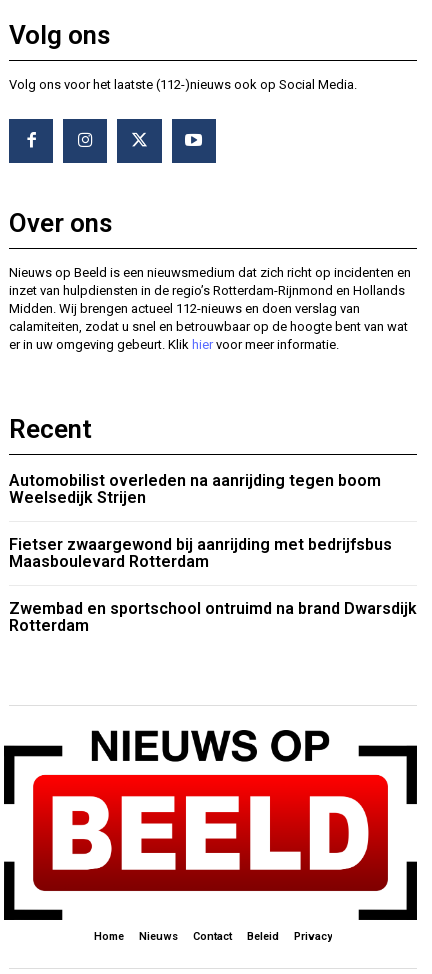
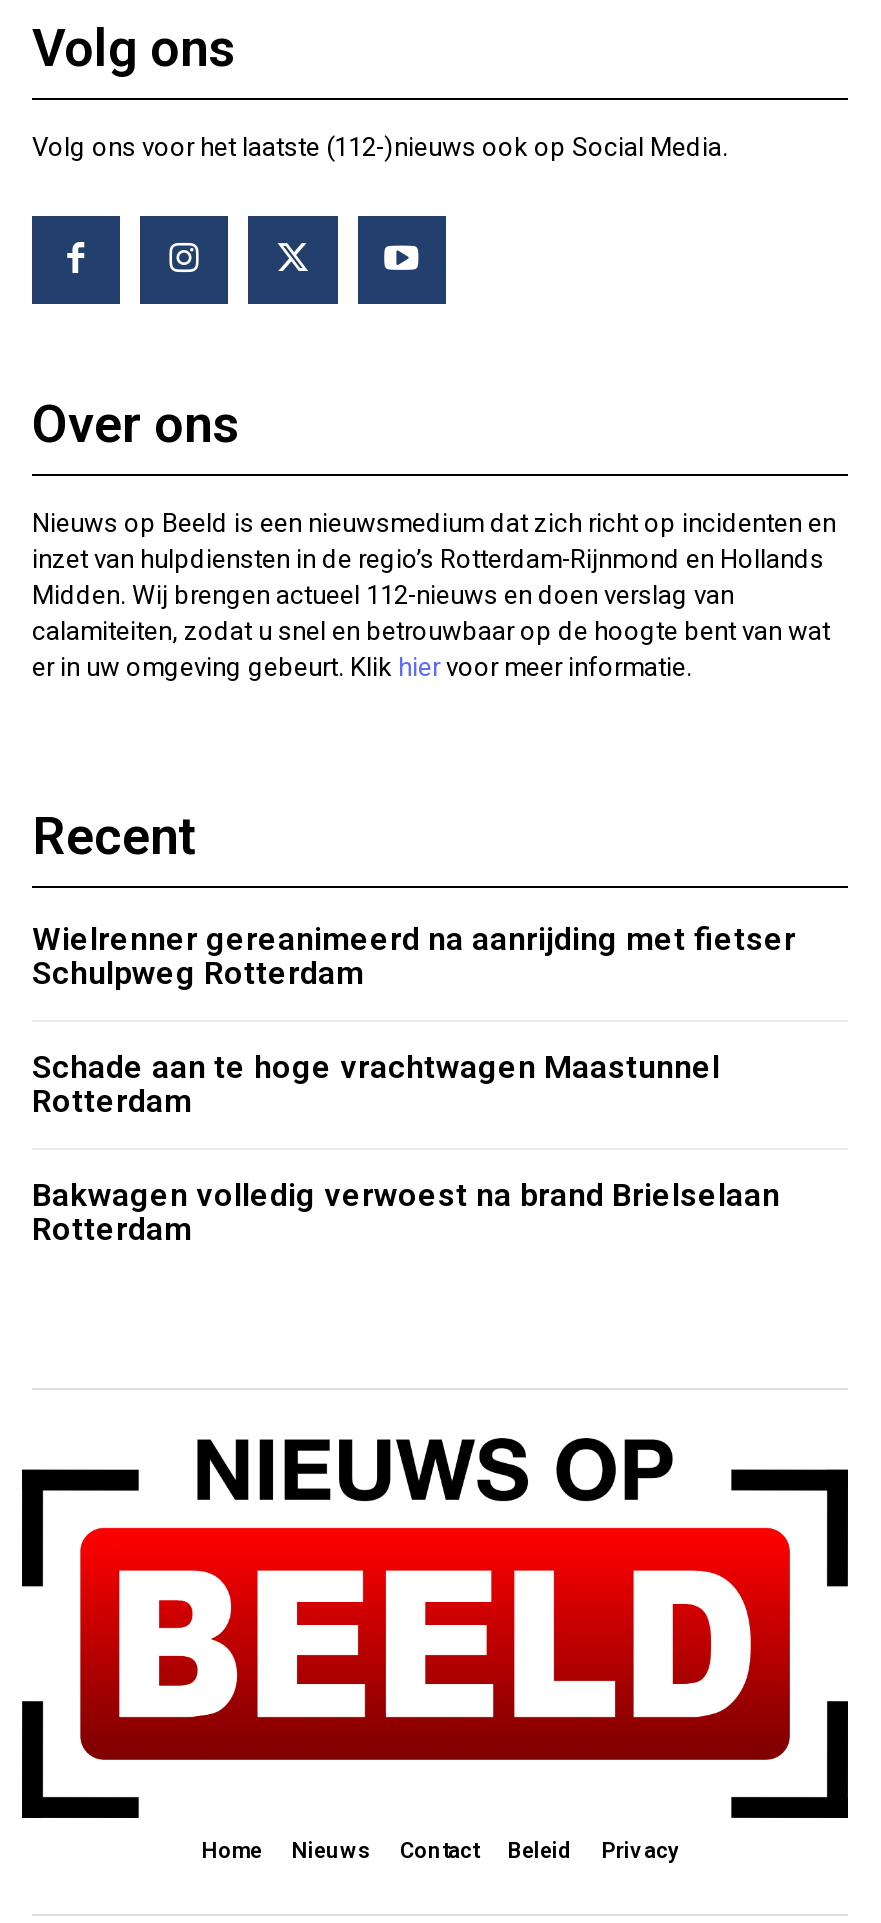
[9,471,381,507] Automobilist overleden na aanrijding tegen boom | Weelsedijk Strijen -> [32,920,796,992] Wielrenner gereanimeerd na aanrijding met fietser | Schulpweg Rotterdam
[9,535,392,571] Fietser zwaargewond bij aanrijding met bedrijfsbus | Maasboulevard Rotterdam -> [32,1048,720,1120] Schade aan te hoge vrachtwagen Maastunnel | Rotterdam
[9,599,417,618] Zwembad en sportschool ontruimd na brand Dwarsdijk -> [32,1176,780,1214] Bakwagen volledig verwoest na brand Brielselaan

